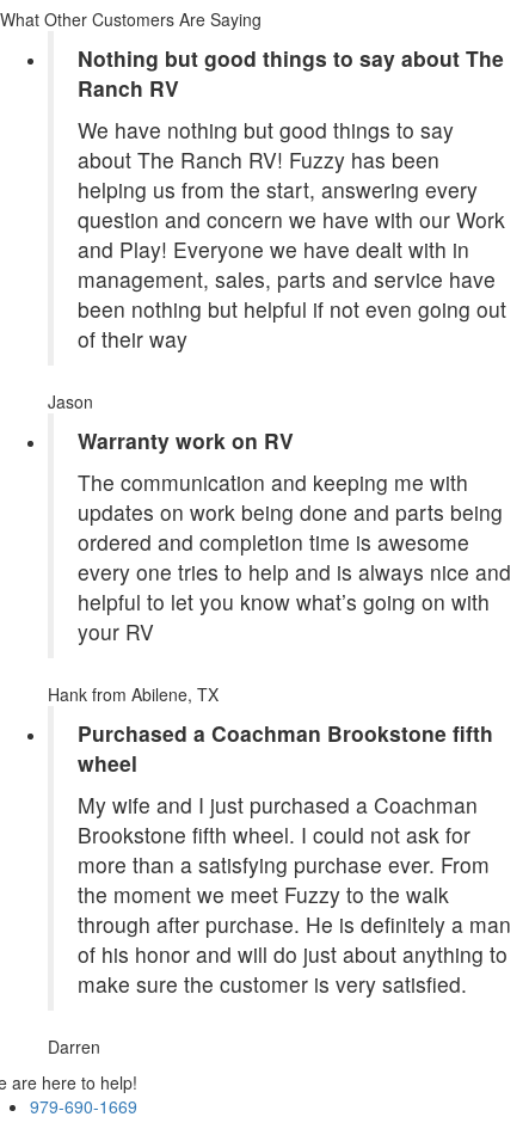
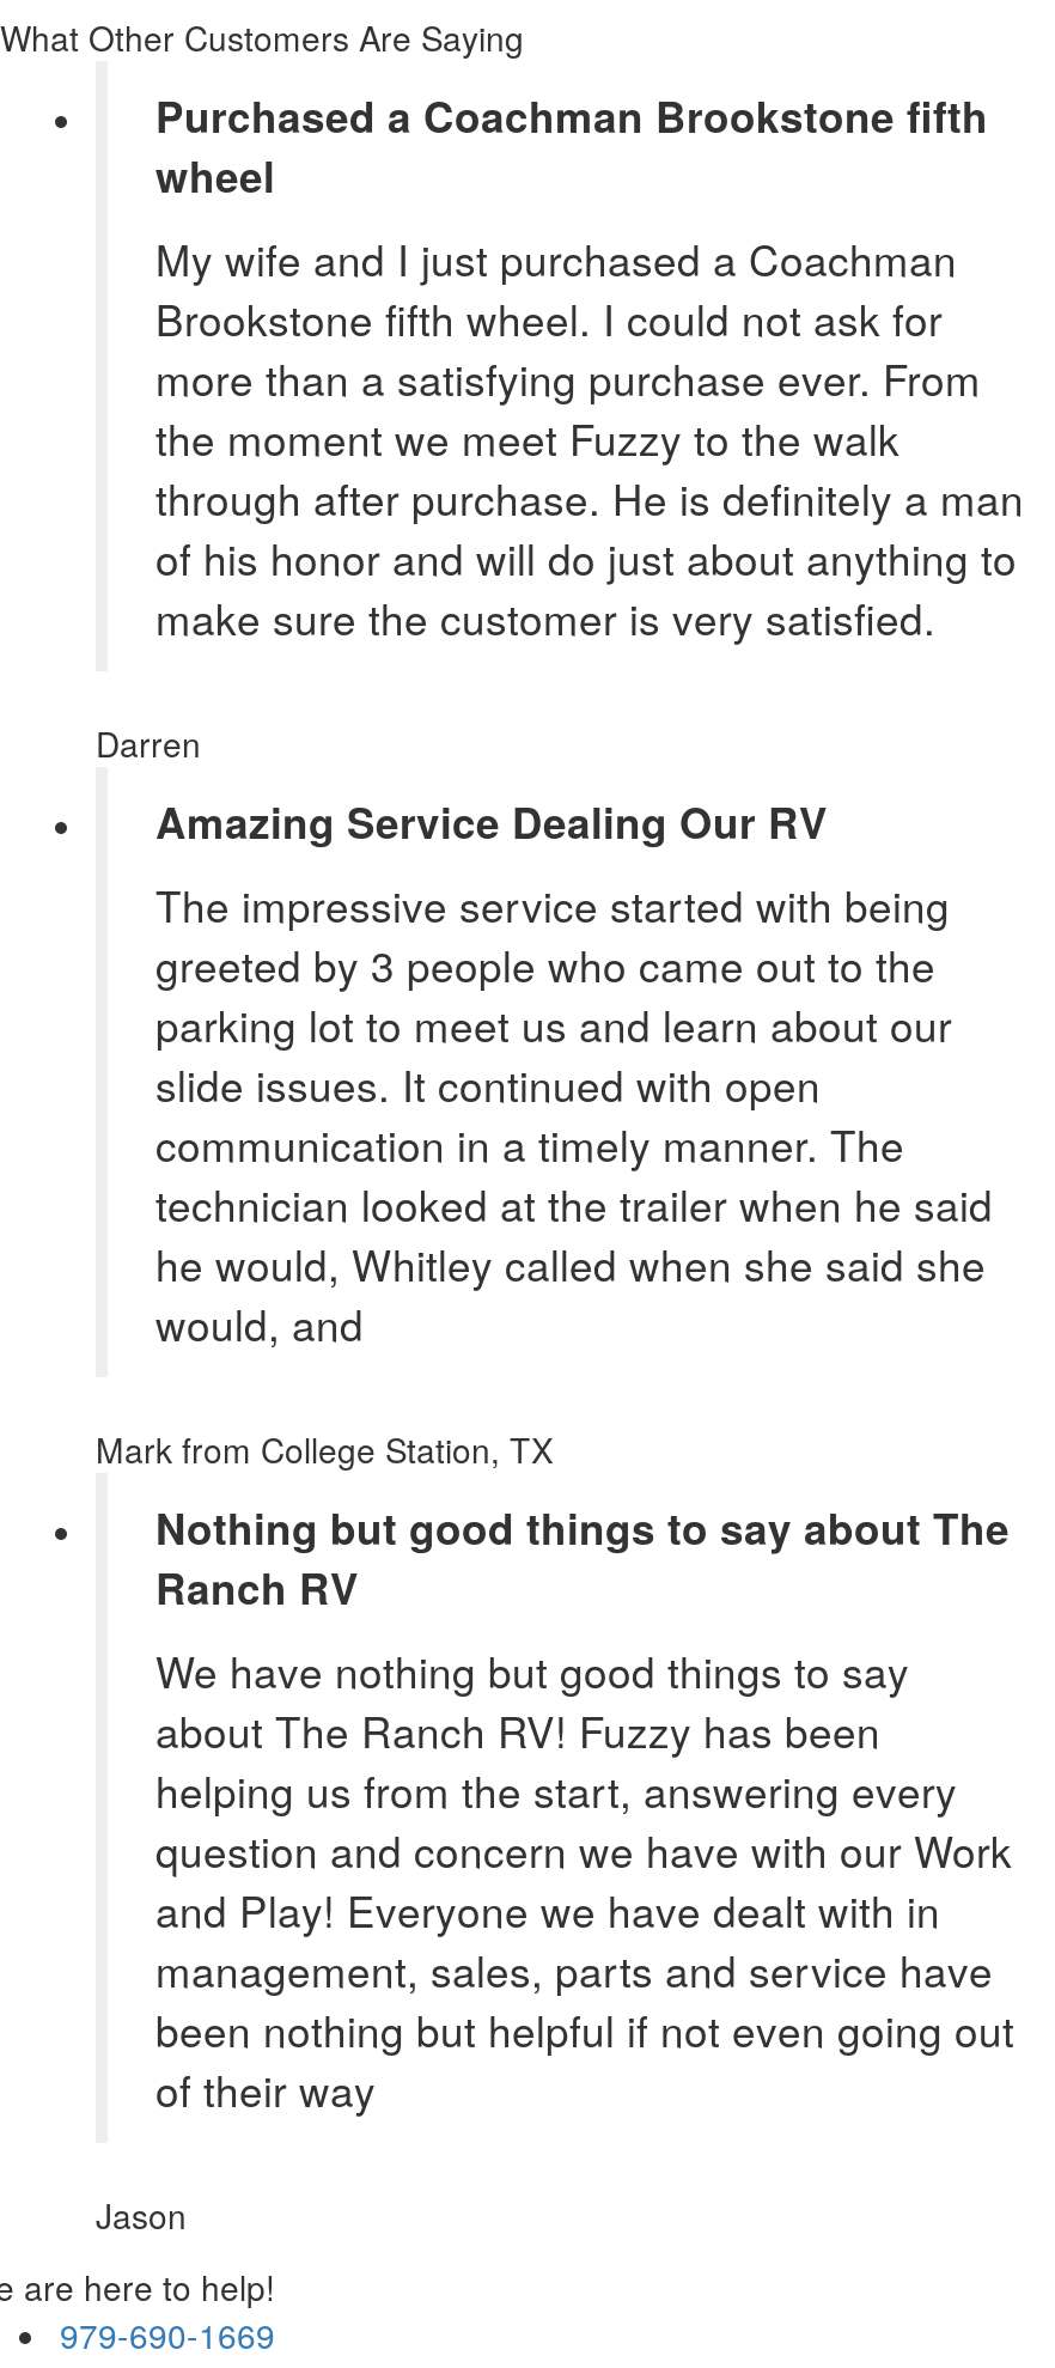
none -> [96,790,993,1472] Amazing Service Dealing Our RV | The impressive service started with being | greeted by 3 people who came out to the | parking lot to meet us and learn about our | slide issues. It continued with open | communication in a timely manner. The | technician looked at the trailer when he said | he would, Whitley called when she said she | would, and | Mark from College Station, TX
moved [48,43,506,413] -> [96,1496,1014,2238]: Nothing but good things to say about The | Ranch RV | We have nothing but good things to say | ... | of their way | Jason
[48,425,511,706] Warranty work on RV | The communication and keeping me with | updates on work being done and parts being | ordered and completion time is awesome | every one tries to help and is always nice and | helpful to let you know what’s going on with | your RV | Hank from Abilene, TX -> none
moved [48,718,511,1058] -> [96,84,1024,766]: Purchased a Coachman Brookstone fifth | wheel | My wife and I just purchased a Coachman | ... | make sure the customer is very satisfied. | Darren

